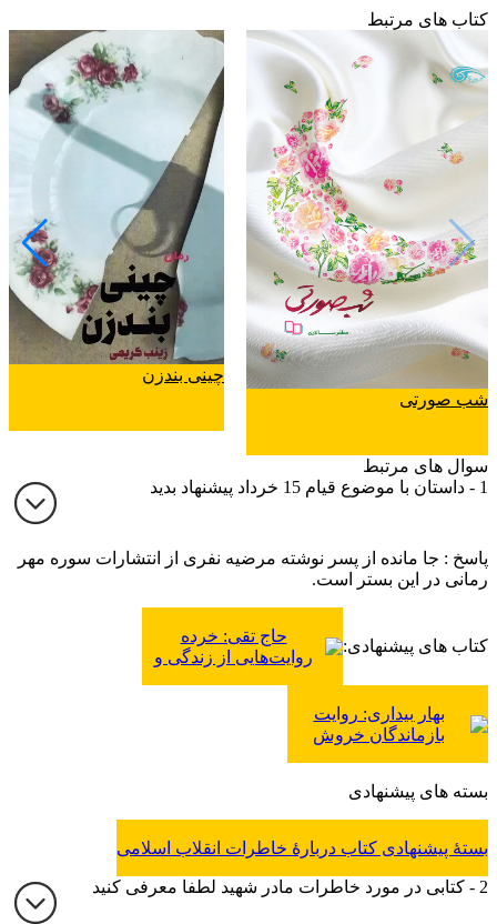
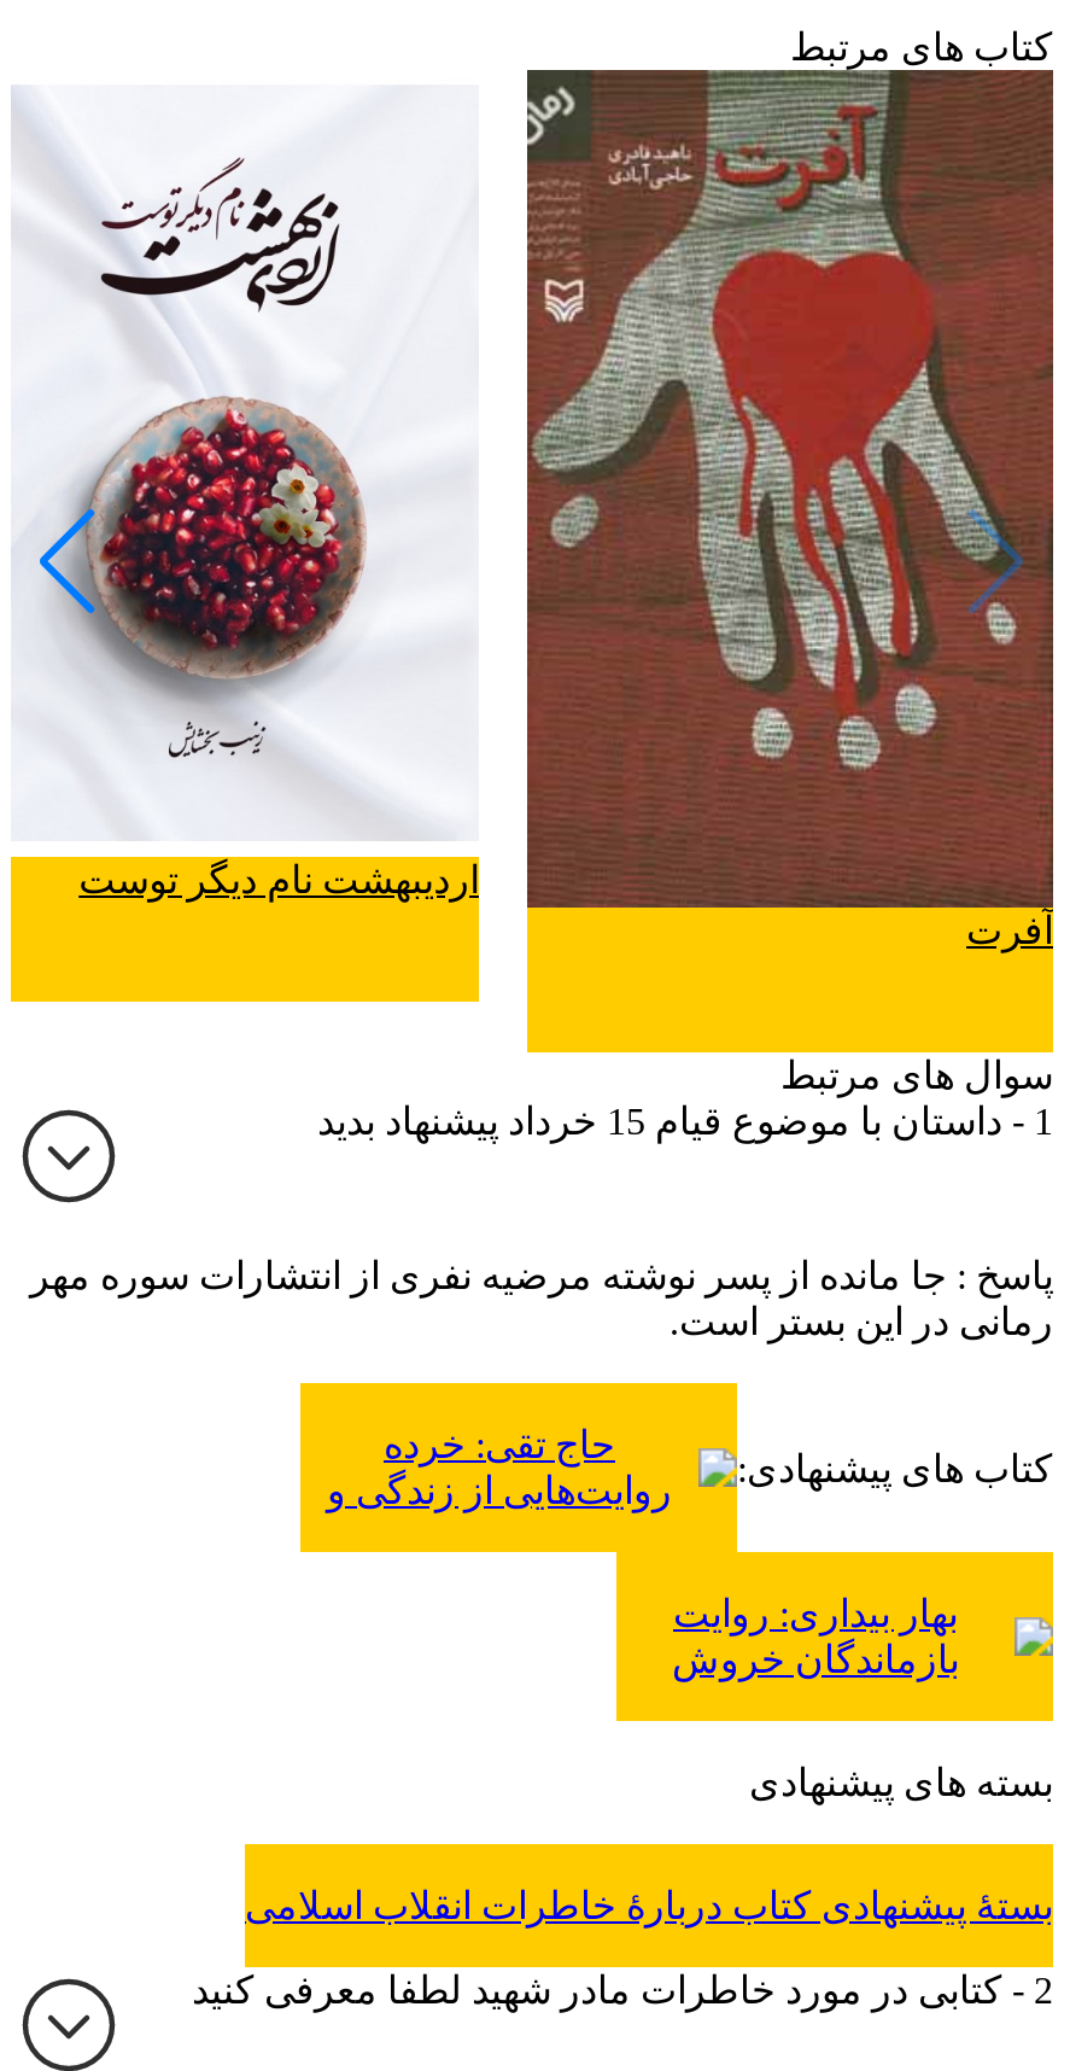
[8,29,225,384] [image] | چینی بندزن -> [11,92,479,899] [image] | اردیبهشت نام دیگر توست
[246,30,488,408] [image] | شب صورتی -> [525,68,1056,951] [image] | آفرت

